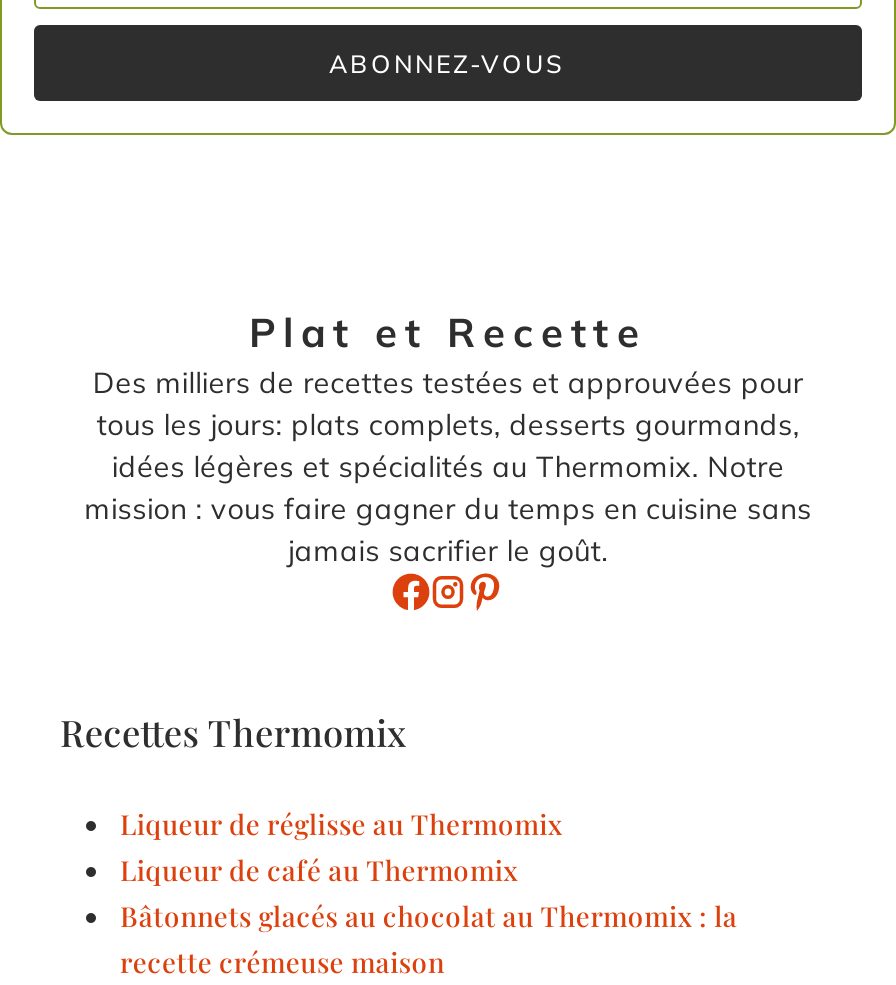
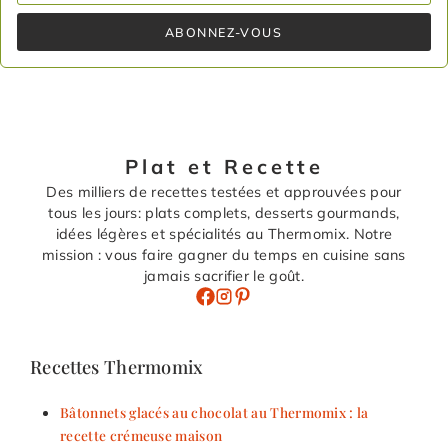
[120,804,562,886] Liqueur de réglisse au Thermomix | Liqueur de café au Thermomix -> none

